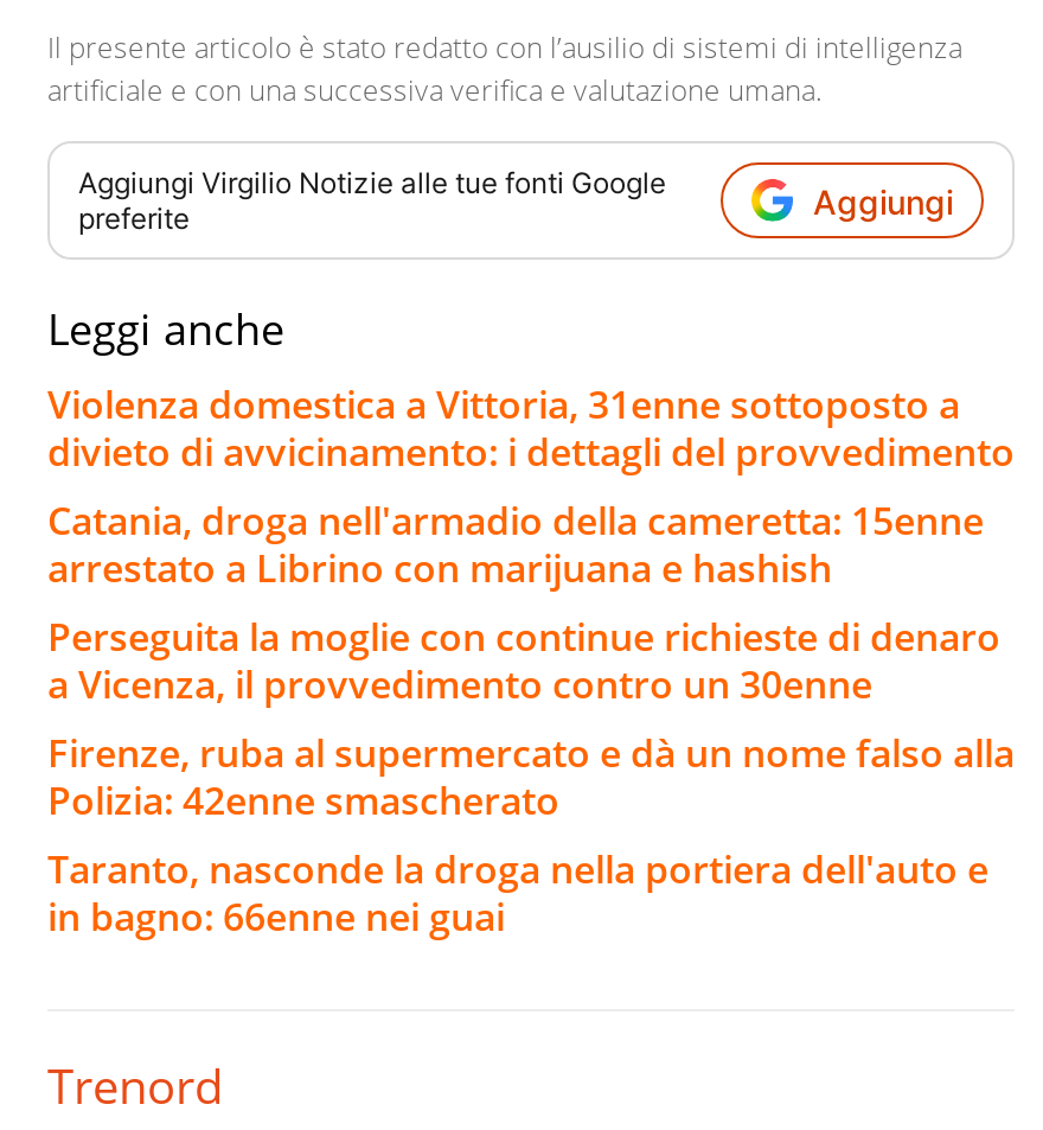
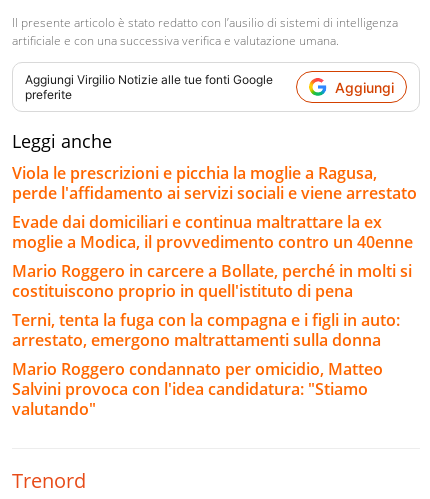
[47,378,1015,943] Violenza domestica a Vittoria, 31enne sottoposto a | divieto di avvicinamento: i dettagli del provvedimento | Catania, droga nell'armadio della cameretta: 15enne | arrestato a Librino con marijuana e hashish | Perseguita la moglie con continue richieste di denaro | a Vicenza, il provvedimento contro un 30enne | Firenze, ruba al supermercato e dà un nome falso alla | Polizia: 42enne smascherato | Taranto, nasconde la droga nella portiera dell'auto e | in bagno: 66enne nei guai -> [12,162,417,420] Viola le prescrizioni e picchia la moglie a Ragusa, | perde l'affidamento ai servizi sociali e viene arrestato | Evade dai domiciliari e continua maltrattare la ex | moglie a Modica, il provvedimento contro un 40enne | Mario Roggero in carcere a Bollate, perché in molti si | costituiscono proprio in quell'istituto di pena | Terni, tenta la fuga con la compagna e i figli in auto: | arrestato, emergono maltrattamenti sulla donna | Mario Roggero condannato per omicidio, Matteo | Salvini provoca con l'idea candidatura: "Stiamo | valutando"

